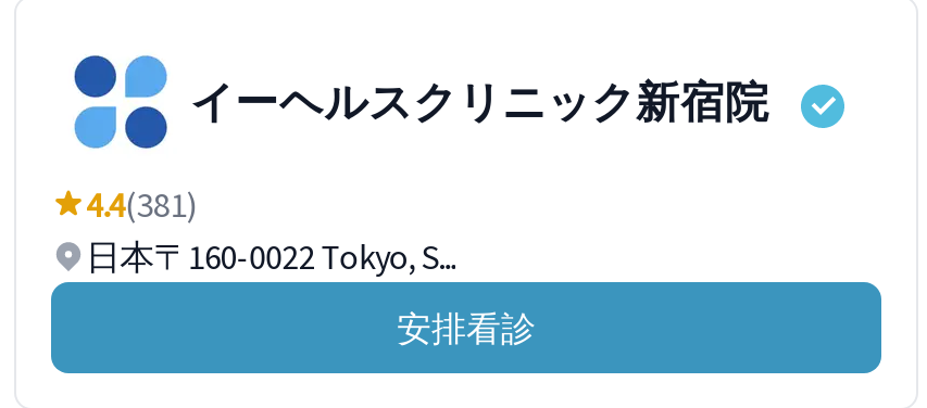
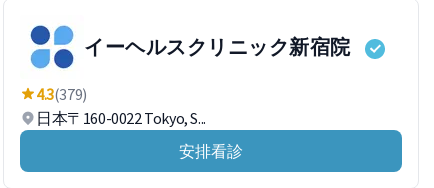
[86,183,196,226] 4.4(381) -> [36,84,87,104] 4.3(379)

